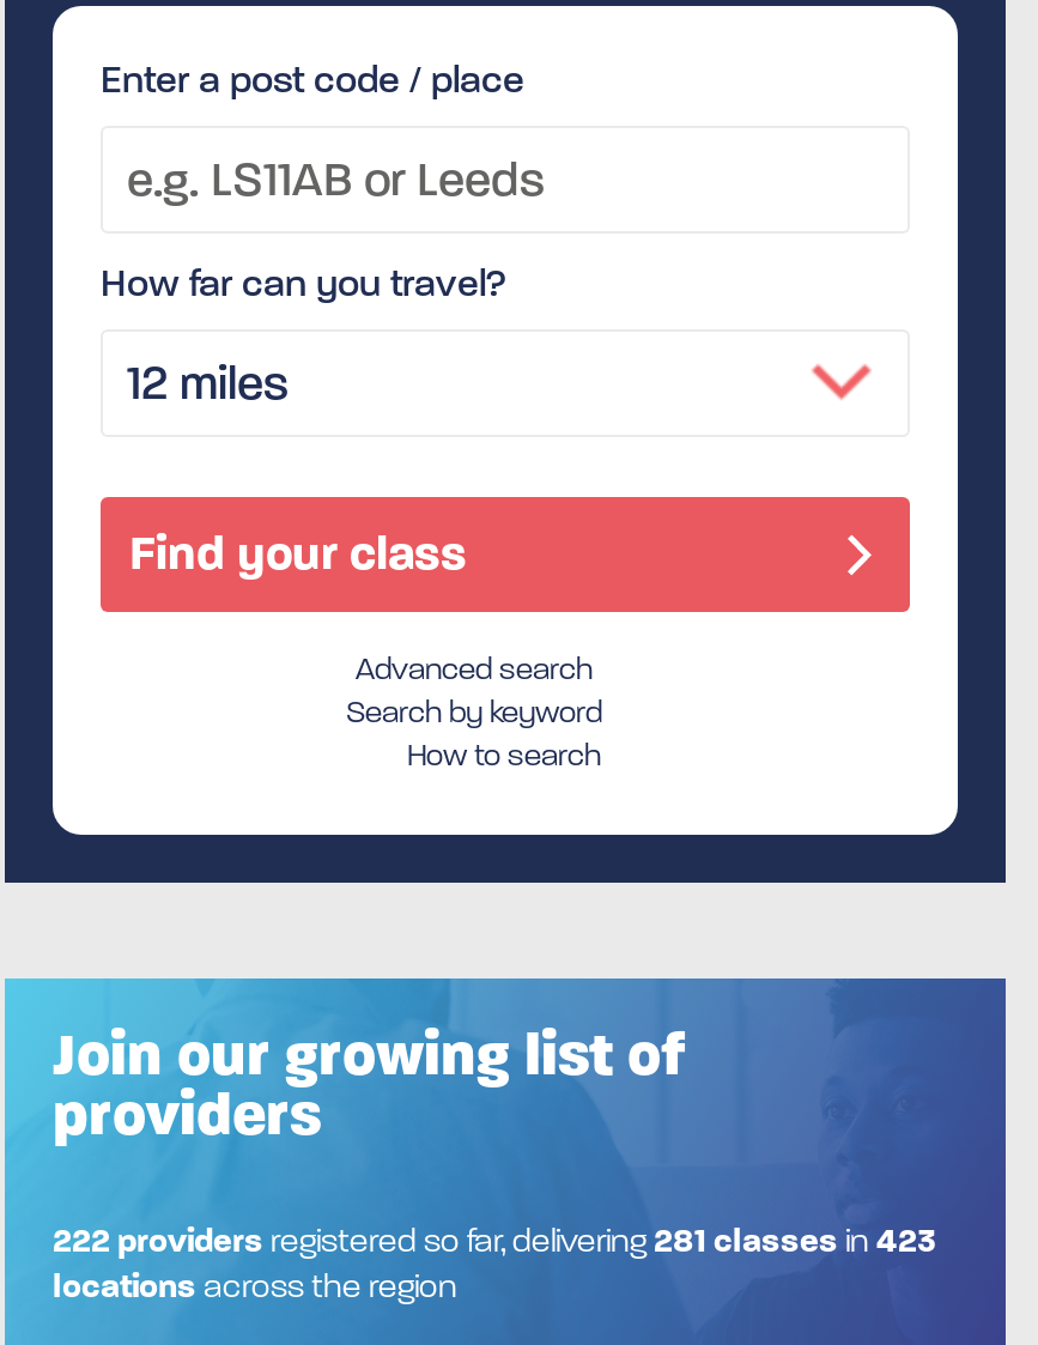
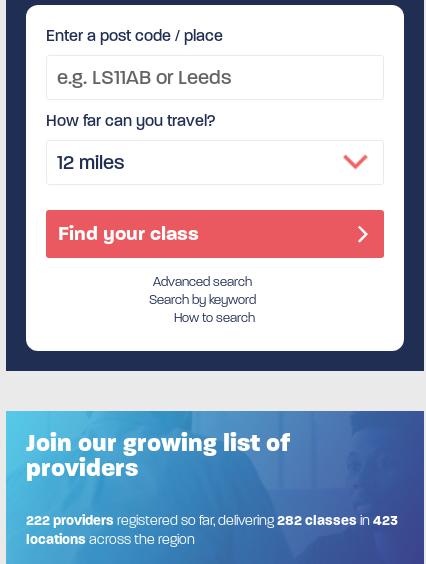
[53,1220,936,1261] 222 providers registered so far, delivering 281 classes in 423 -> [26,512,398,529] 222 providers registered so far, delivering 282 classes in 423

